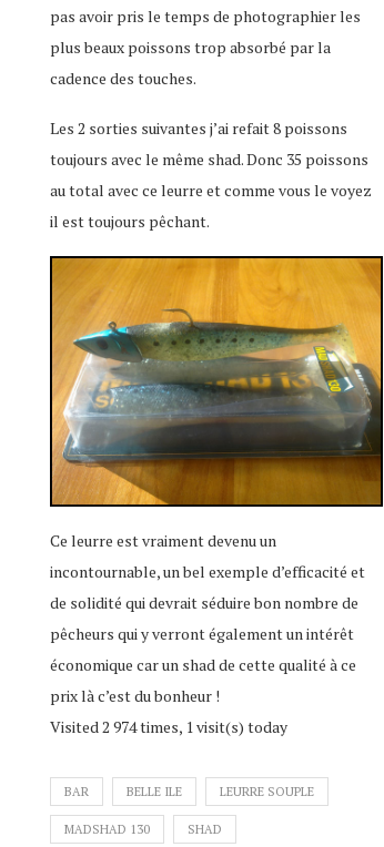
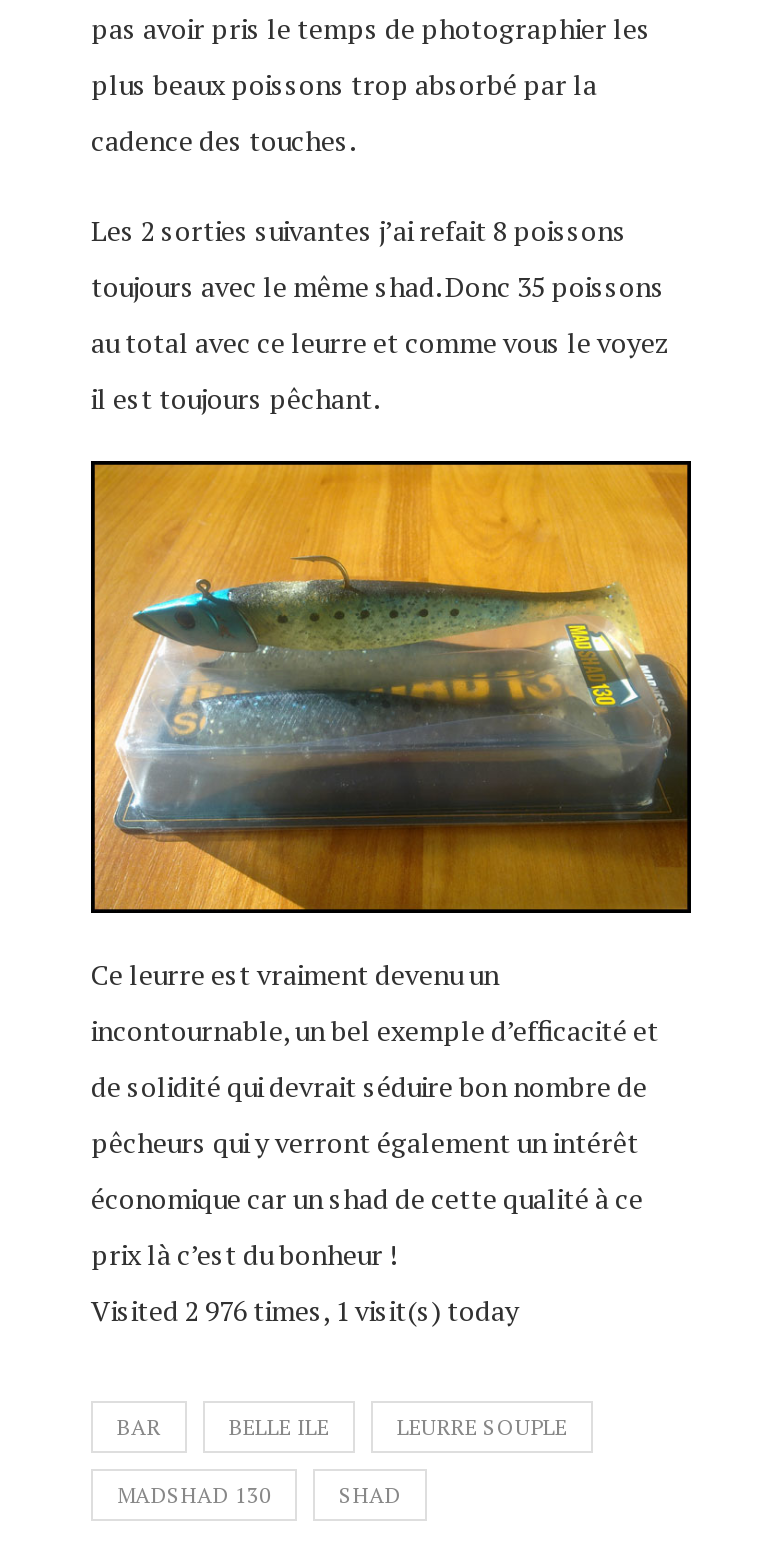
[50,716,287,737] Visited 2 974 times, 1 visit(s) today -> [91,1291,519,1329] Visited 2 976 times, 1 visit(s) today

